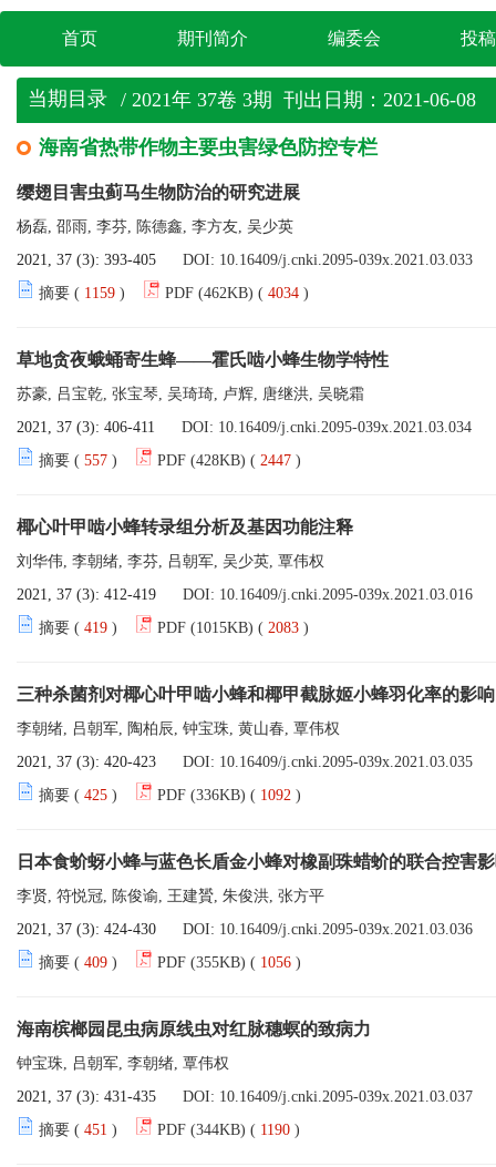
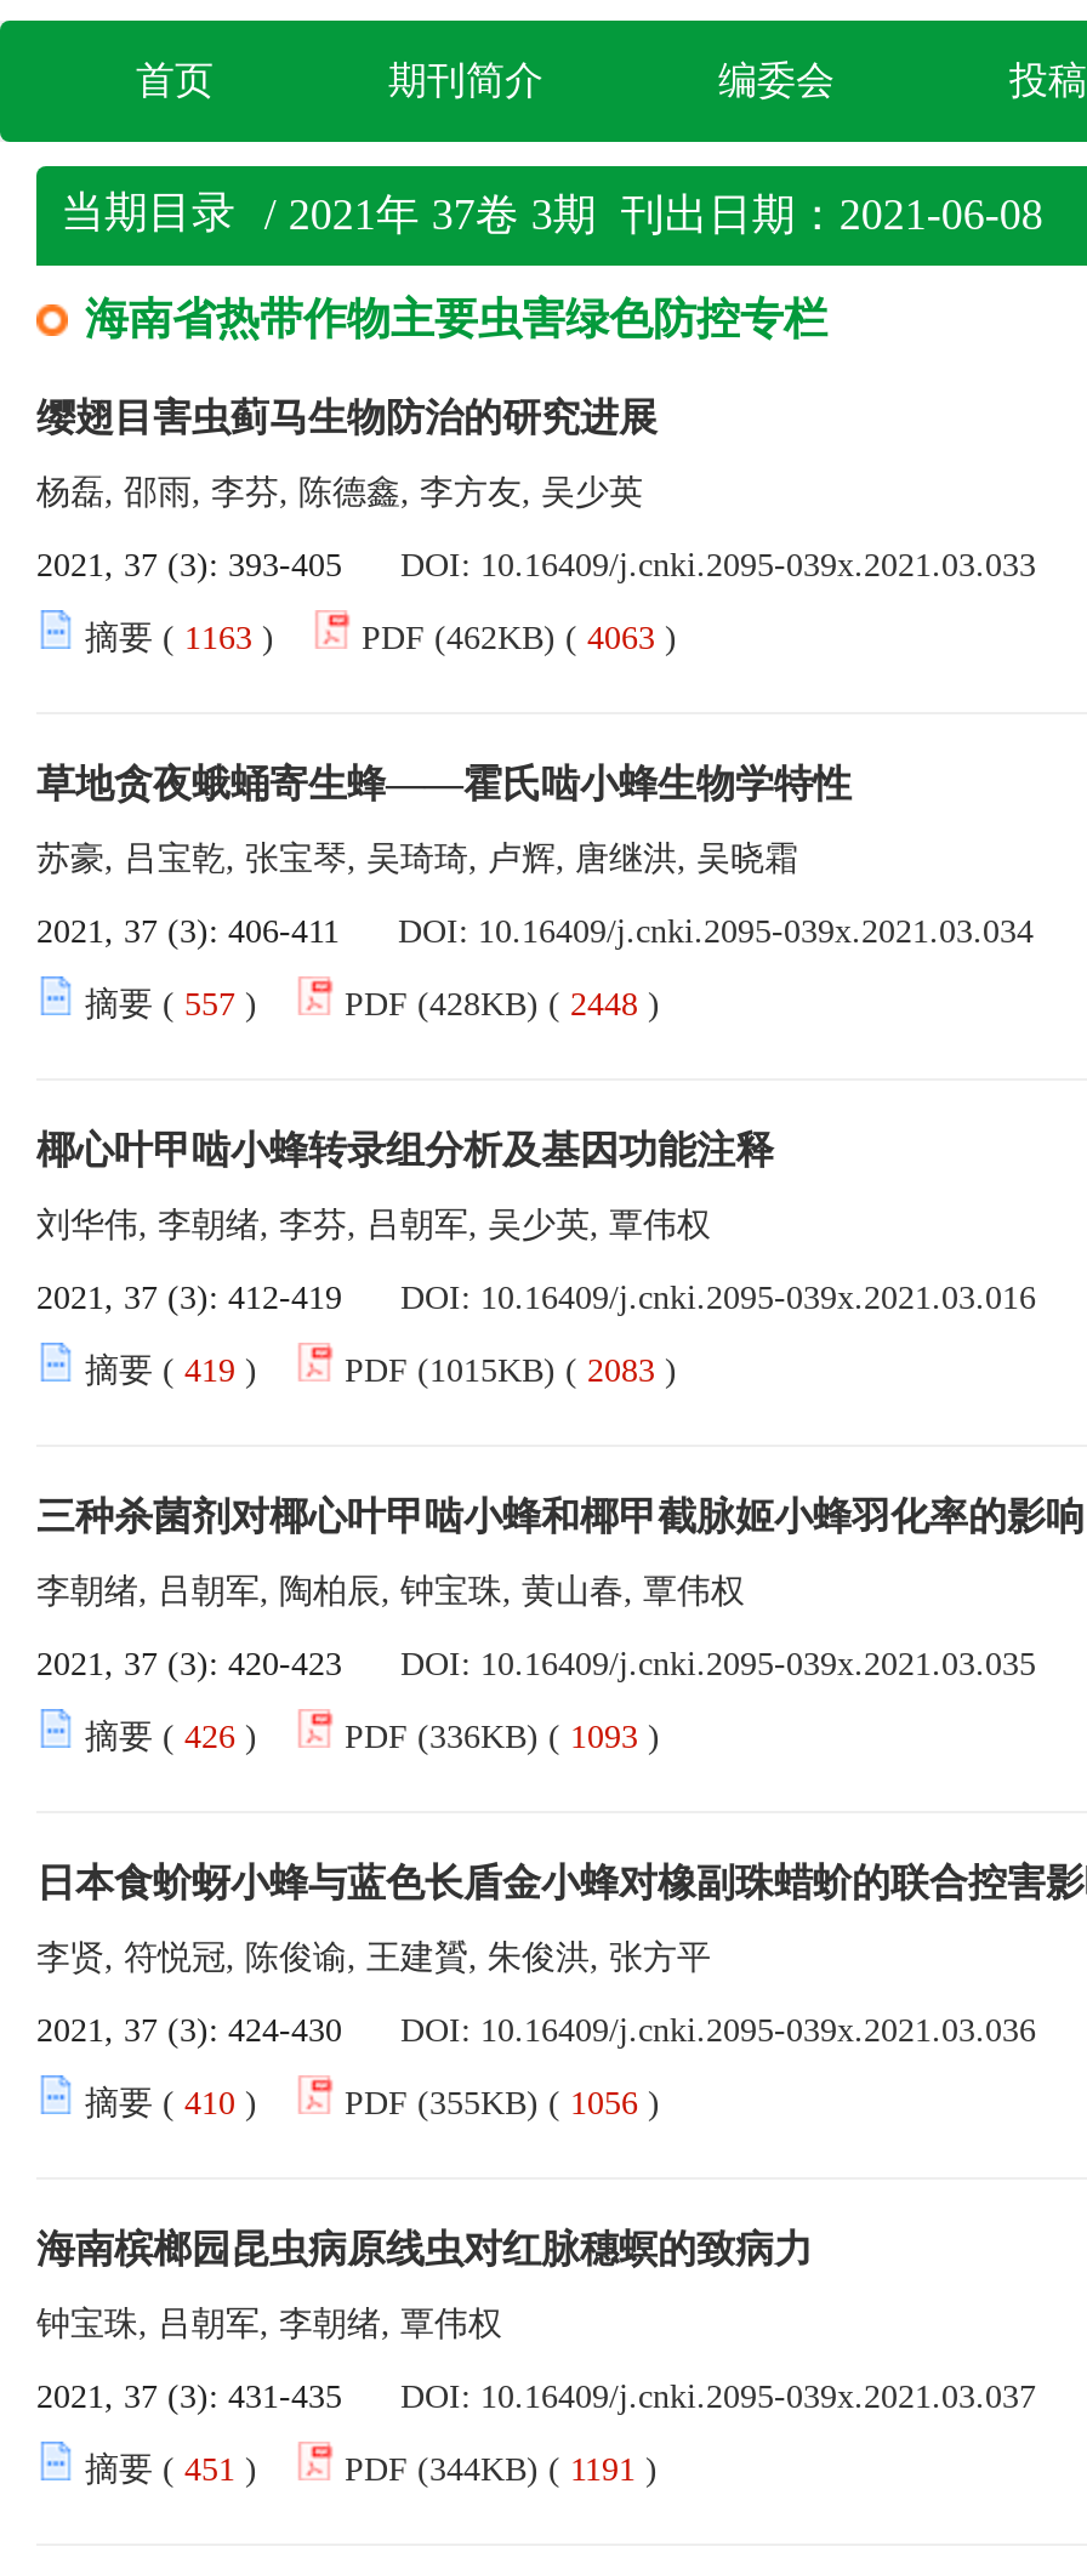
[39,285,125,301] 摘要 (1159) -> [85,620,274,656] 摘要 (1163)
[165,285,309,301] PDF (462KB) (4034) -> [362,620,677,656] PDF (462KB) (4063)
[157,452,301,469] PDF (428KB) (2447) -> [345,986,660,1022] PDF (428KB) (2448)
[39,787,117,803] 摘要 (425) -> [85,1719,257,1755] 摘要 (426)
[157,787,301,803] PDF (336KB) (1092) -> [345,1719,660,1755] PDF (336KB) (1093)
[39,954,117,971] 摘要 (409) -> [85,2085,257,2121] 摘要 (410)
[157,1122,300,1138] PDF (344KB) (1190) -> [345,2451,658,2488] PDF (344KB) (1191)

